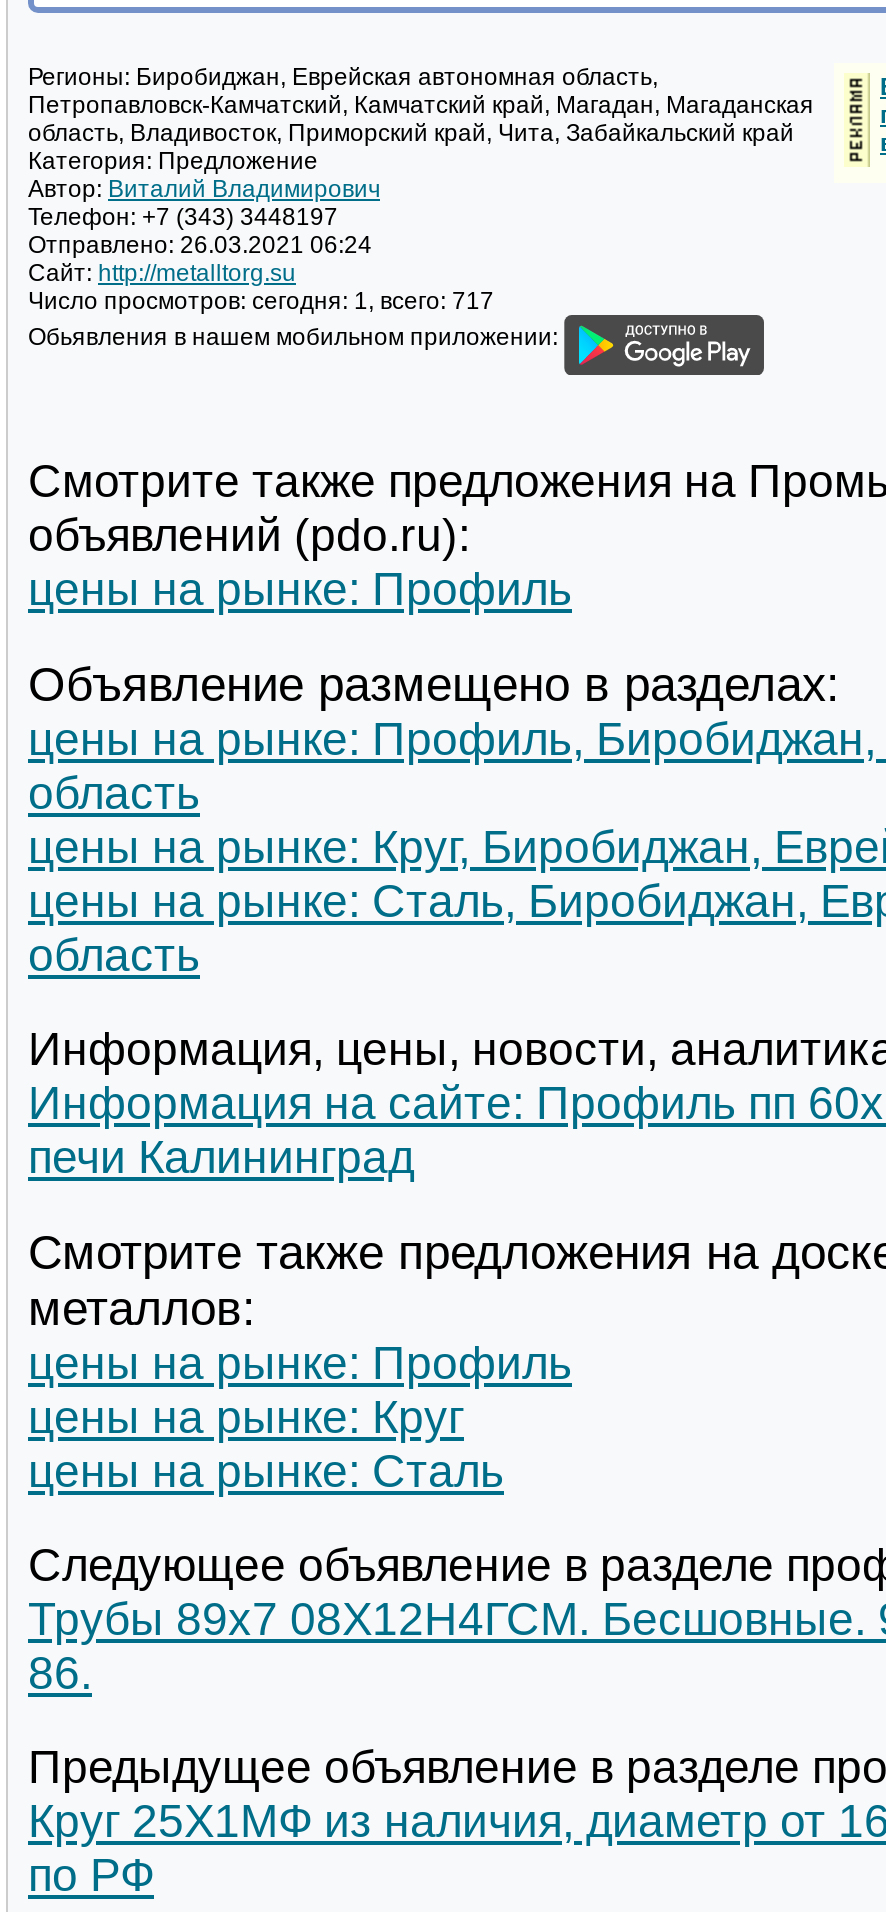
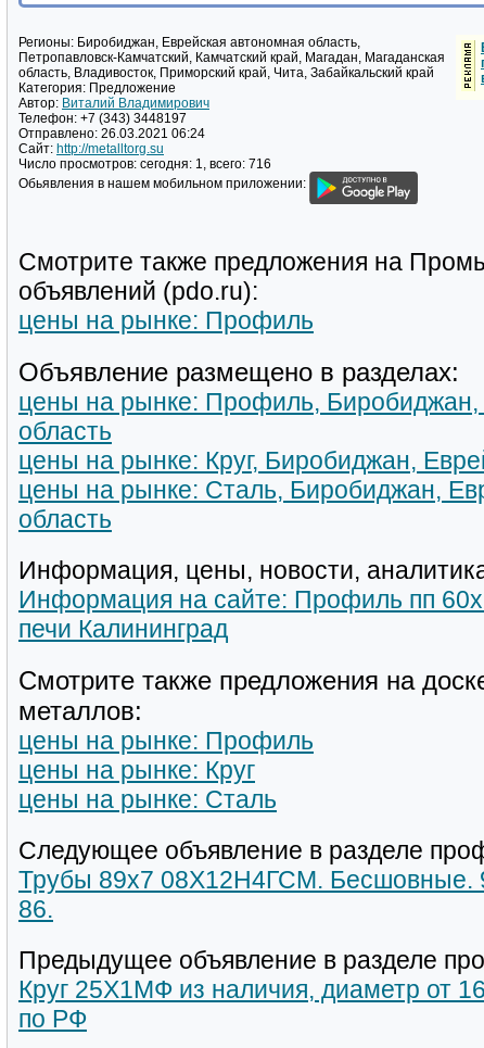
[28,288,494,316] Число просмотров: сегодня: 1, всего: 717 -> [18,157,271,172] Число просмотров: сегодня: 1, всего: 716

